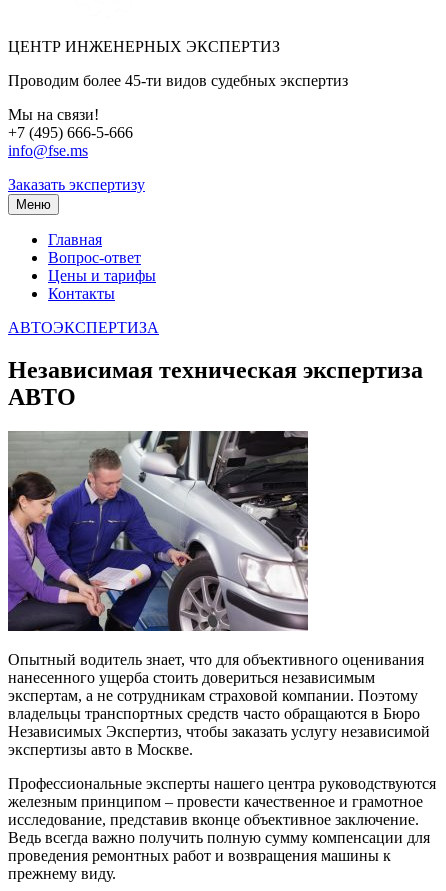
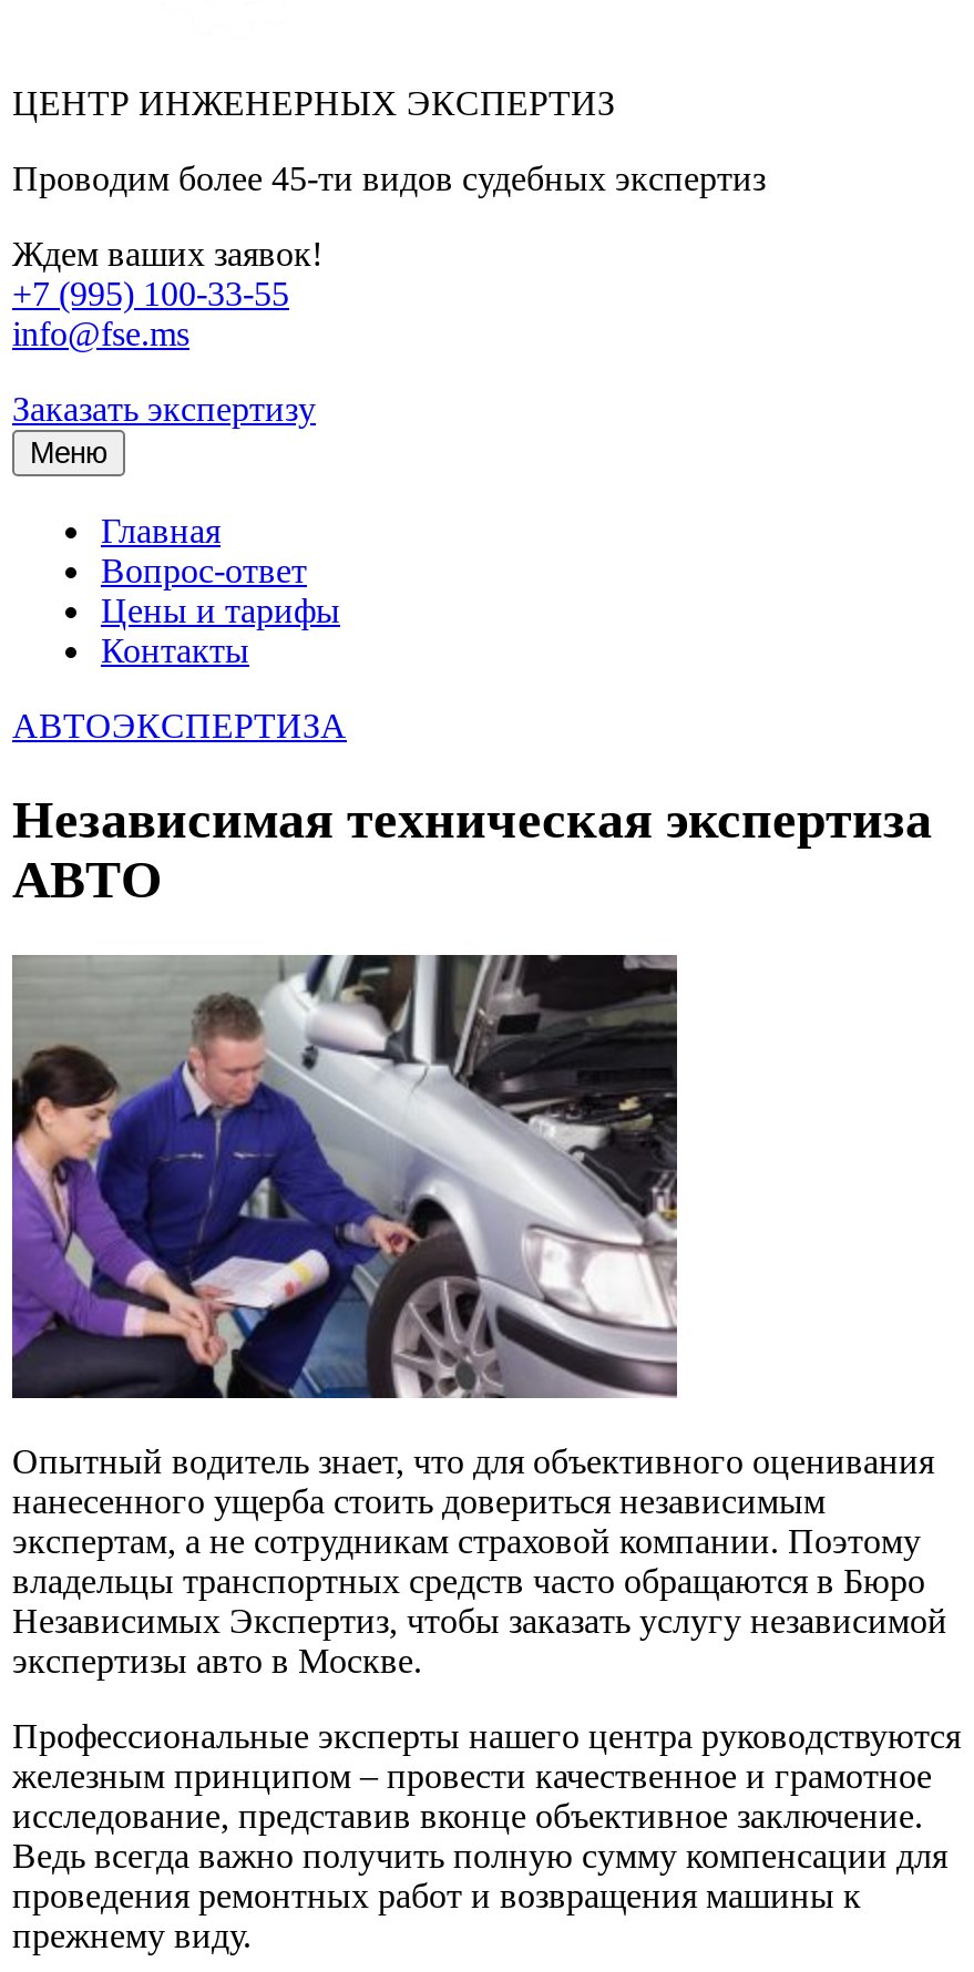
[8,106,133,141] Мы на связи! | +7 (495) 666-5-666 -> [12,235,322,312] Ждем ваших заявок! | +7 (995) 100-33-55

